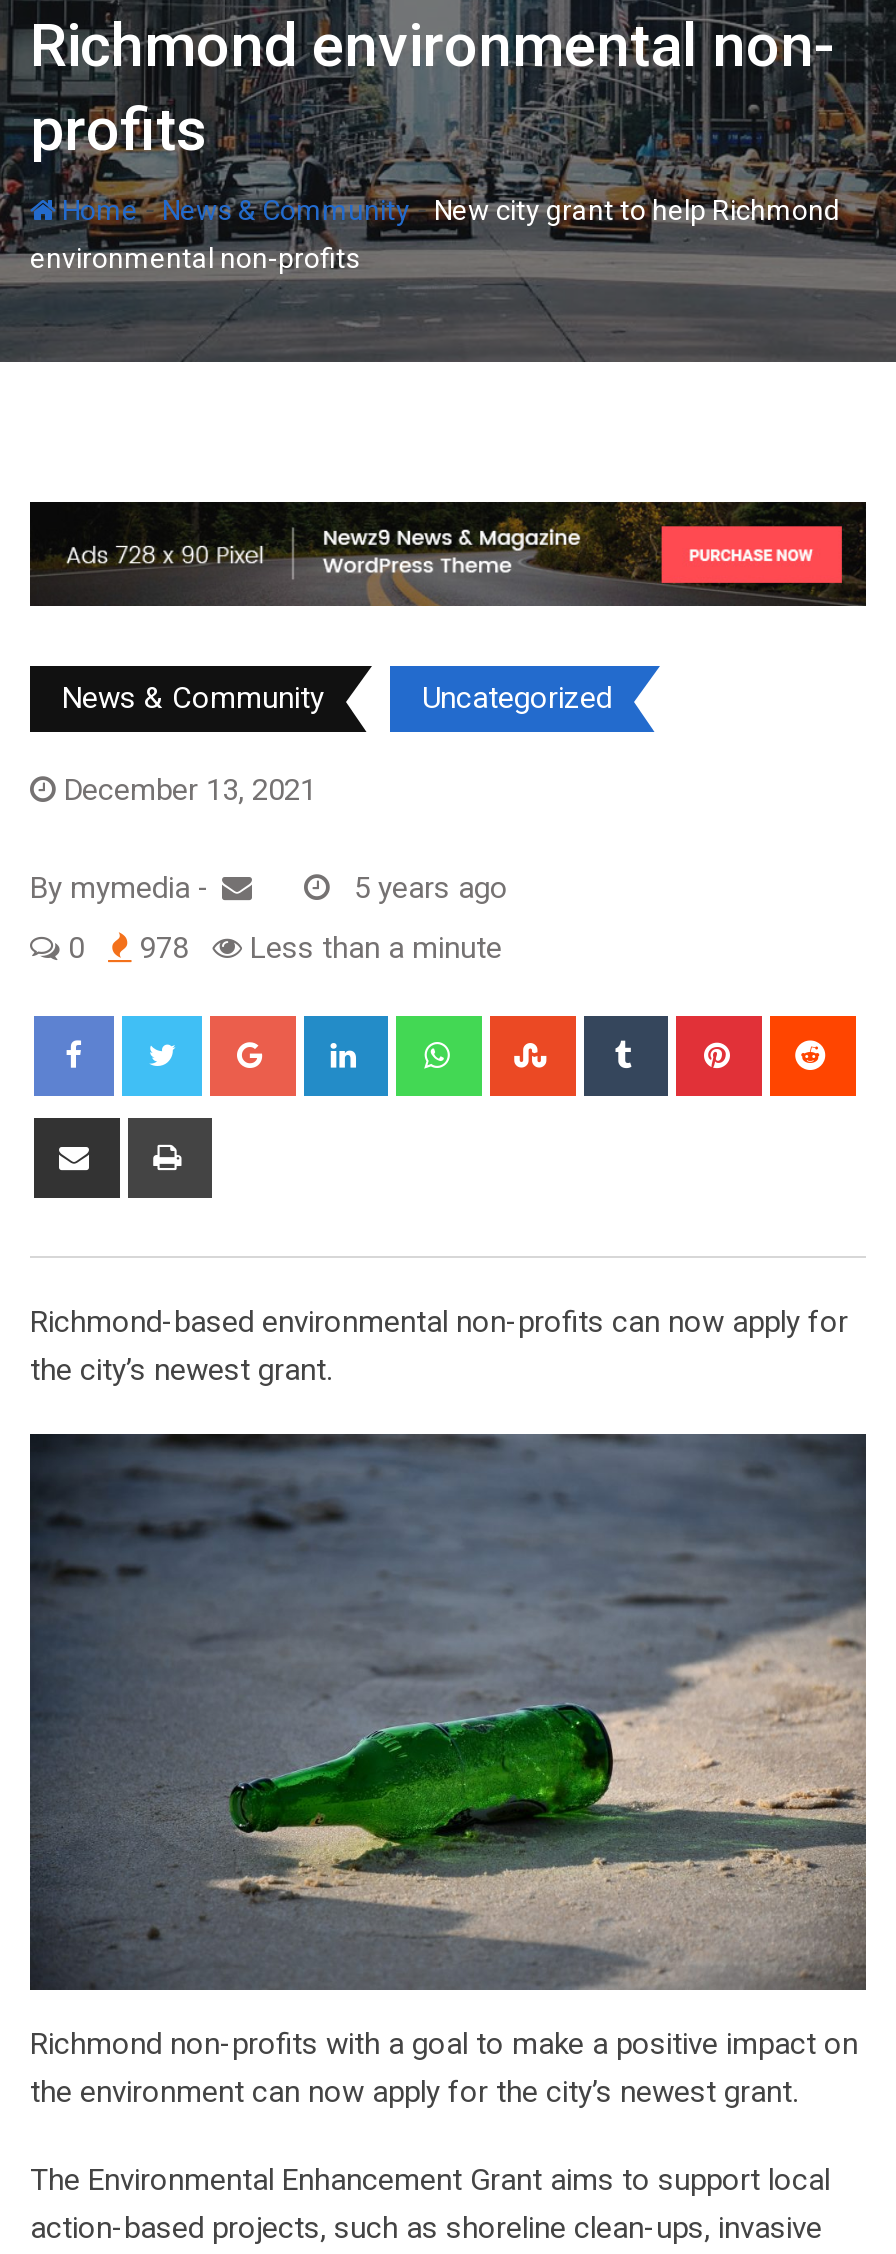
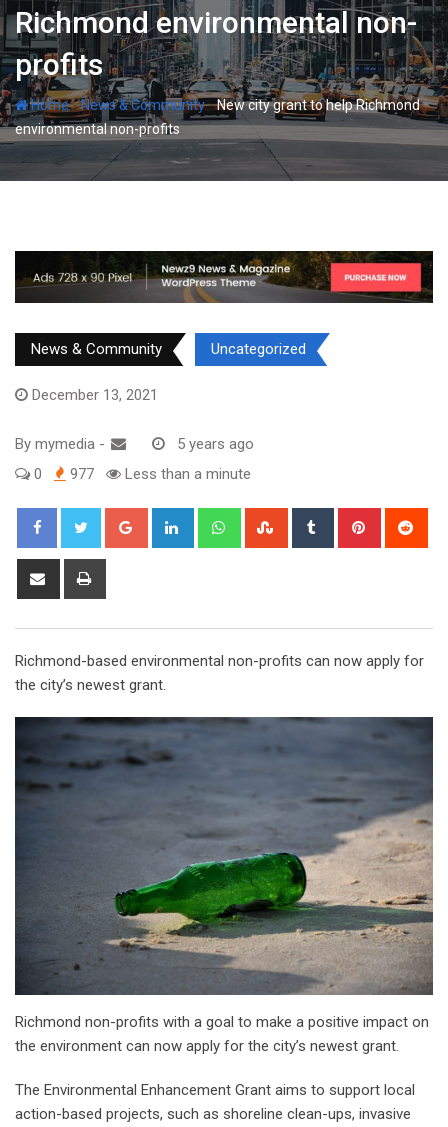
[60,929,502,965] 0 978 Less than a minute -> [30,464,251,482] 0 977 Less than a minute

